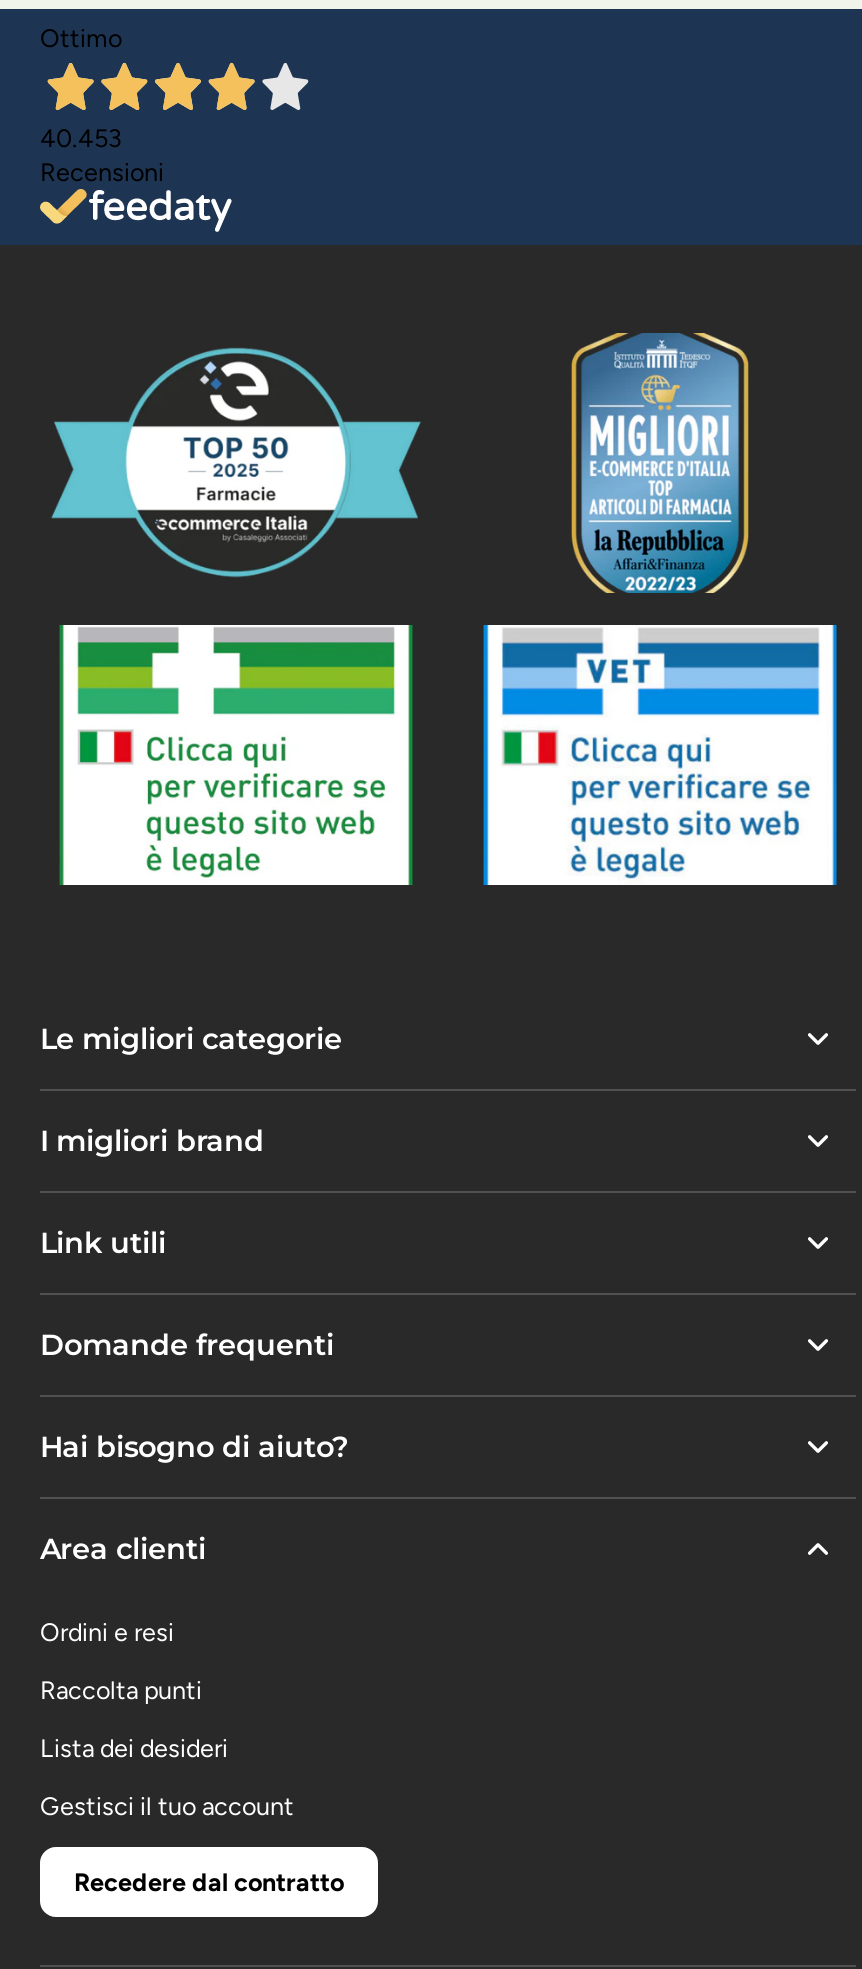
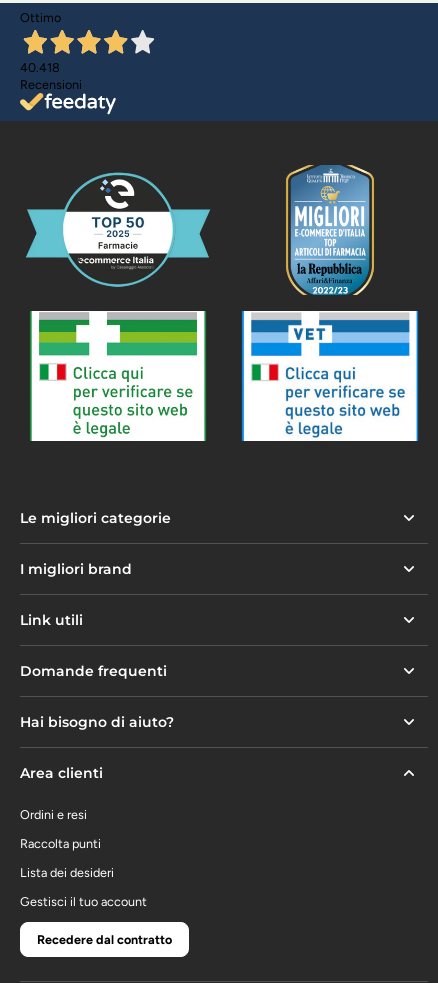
[40,122,122,152] 40.453 -> [20,60,60,75] 40.418

